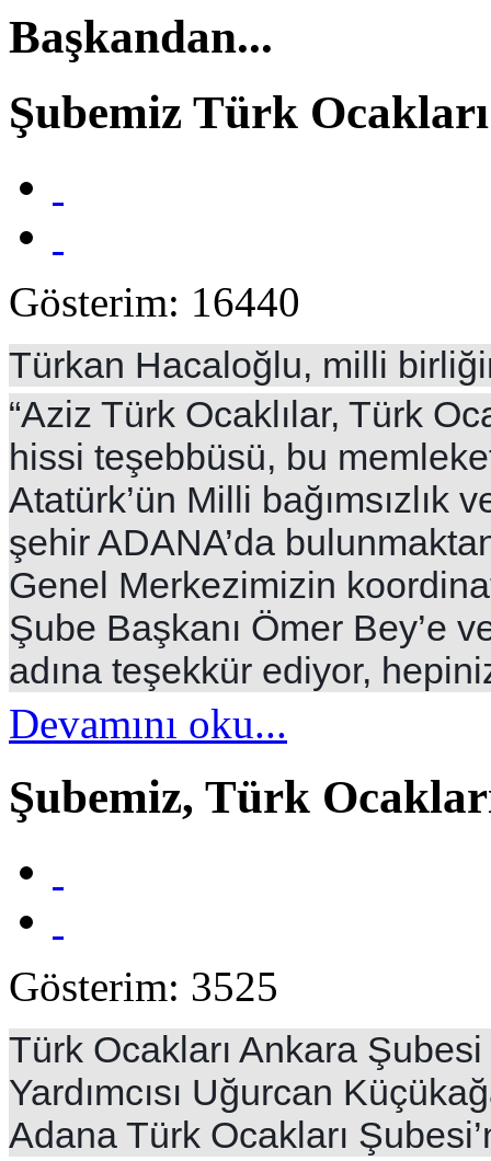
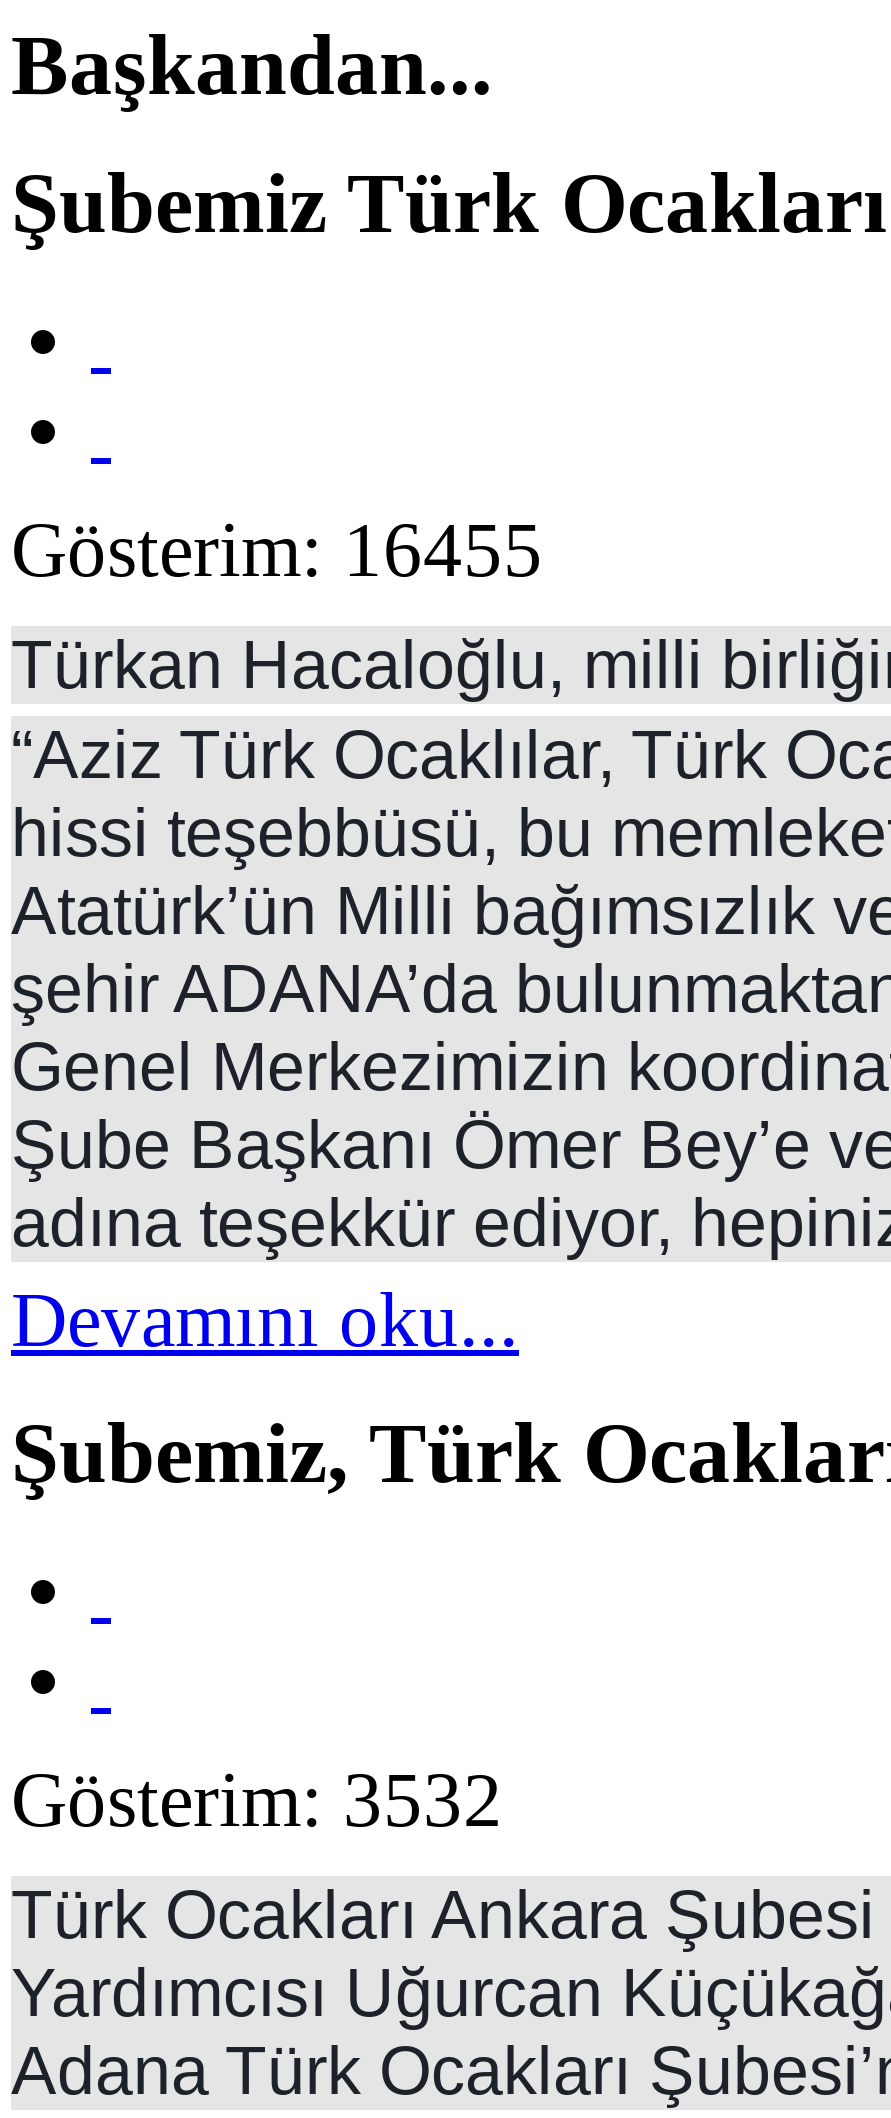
[9,279,300,326] Gösterim: 16440 -> [11,507,543,593] Gösterim: 16455
[9,963,278,1010] Gösterim: 3525 -> [11,1756,503,1842] Gösterim: 3532

